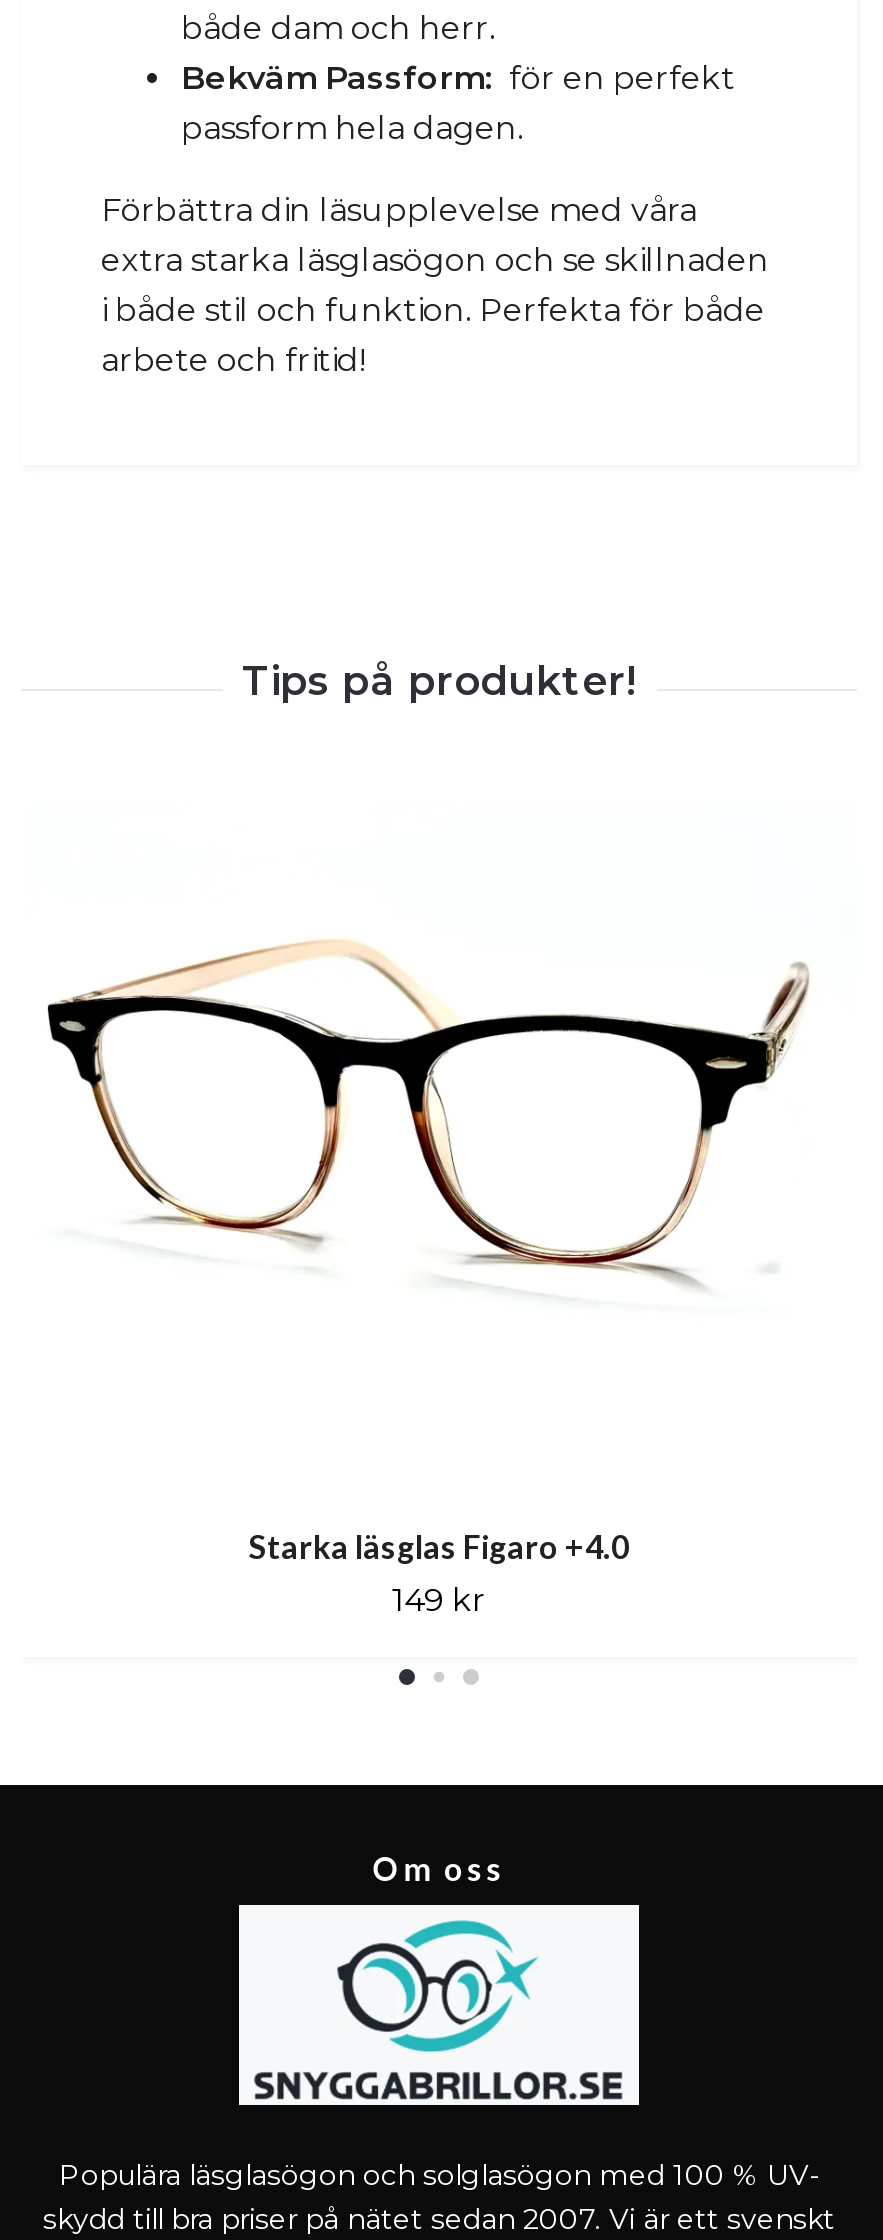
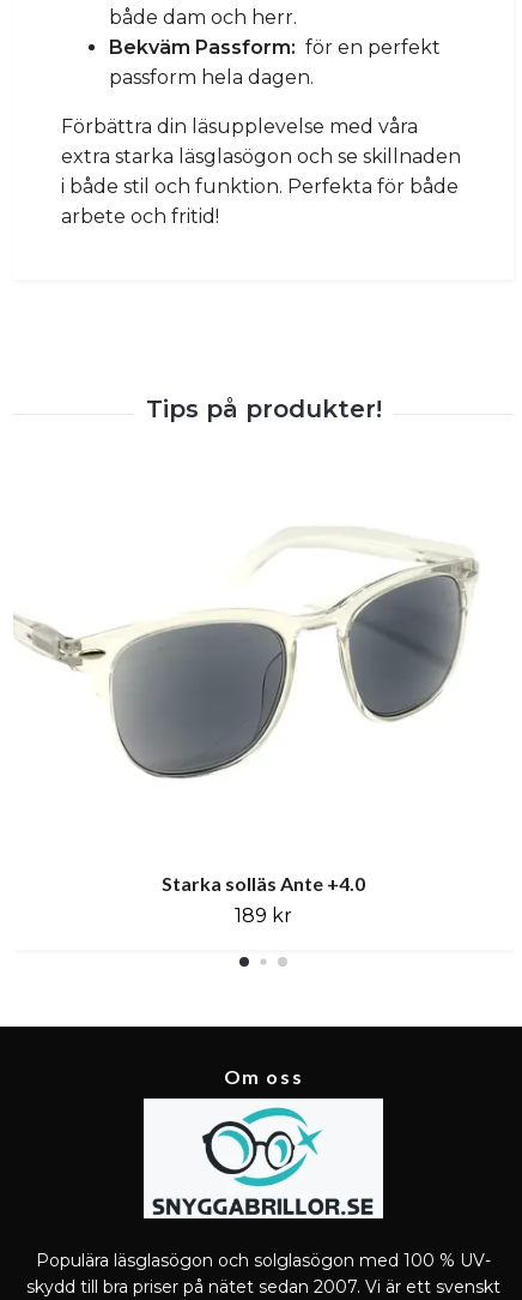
[45,939,811,1297] [image] -> [13,528,478,780] [image]
[249,1527,629,1565] Starka läsglas Figaro +4.0 -> [162,872,365,895] Starka solläs Ante +4.0
[392,1581,486,1619] 149 kr -> [235,904,292,927] 189 kr

